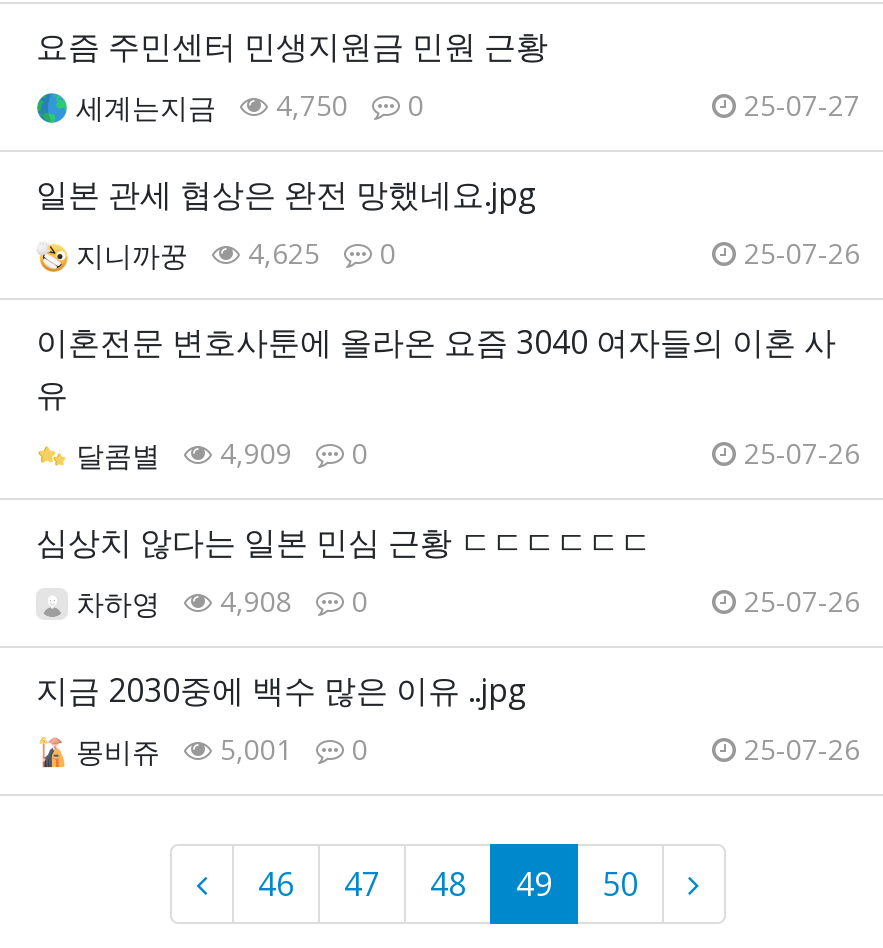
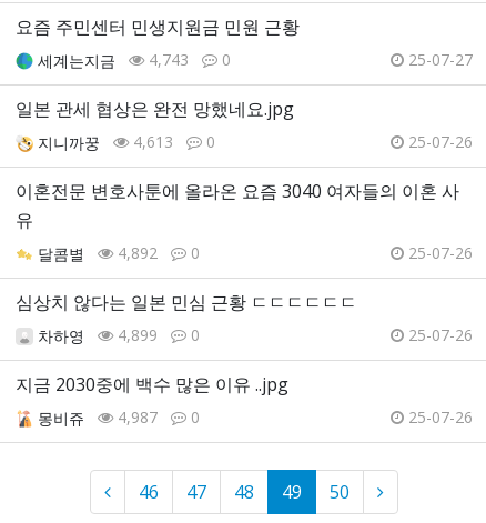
[76,86,424,126] 세계는지금 4,750 0 -> [38,49,231,71] 세계는지금 4,743 0
[240,234,320,272] 4,625 -> [129,131,173,152] 4,613
[76,434,368,474] 달콤별 4,909 0 -> [38,242,200,264] 달콤별 4,892 0
[76,582,368,622] 차하영 4,908 0 -> [38,324,200,346] 차하영 4,899 0
[76,730,368,770] 몽비쥬 5,001 0 -> [38,406,200,429] 몽비쥬 4,987 0

